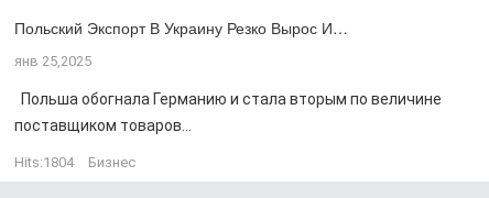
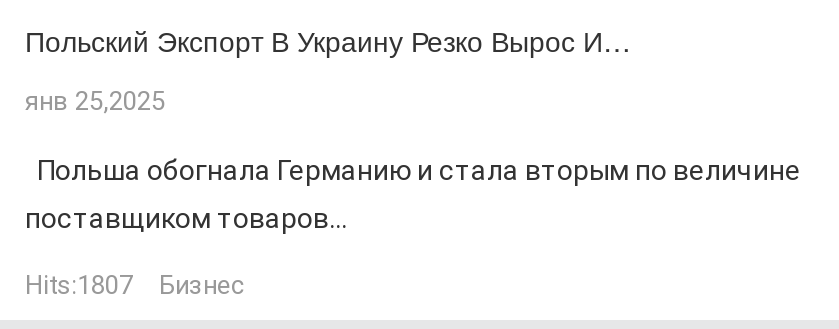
[14,154,135,170] Hits:1804 Бизнес -> [25,270,245,300] Hits:1807 Бизнес

